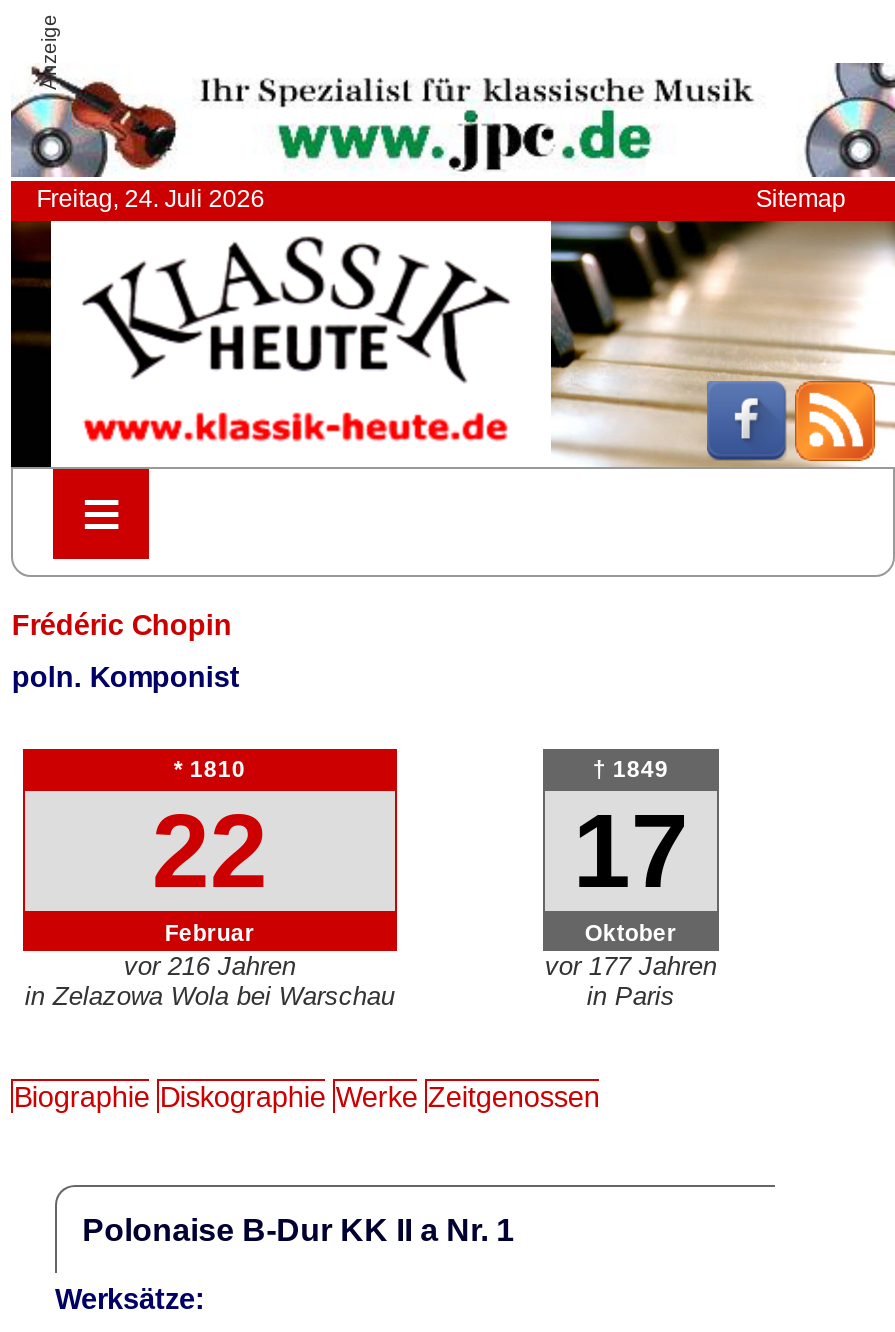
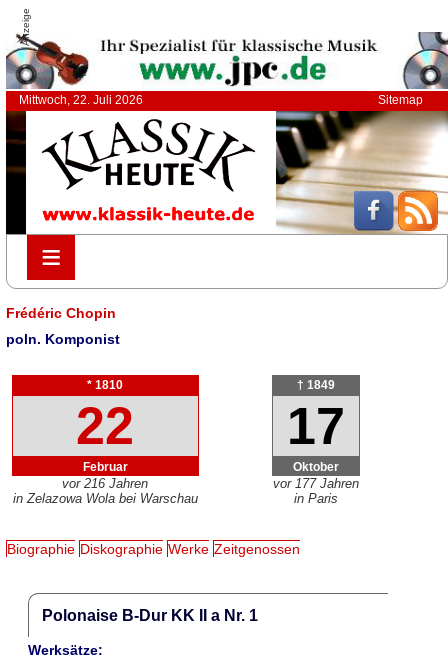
[36,185,264,213] Freitag, 24. Juli 2026 -> [19,93,143,107] Mittwoch, 22. Juli 2026

